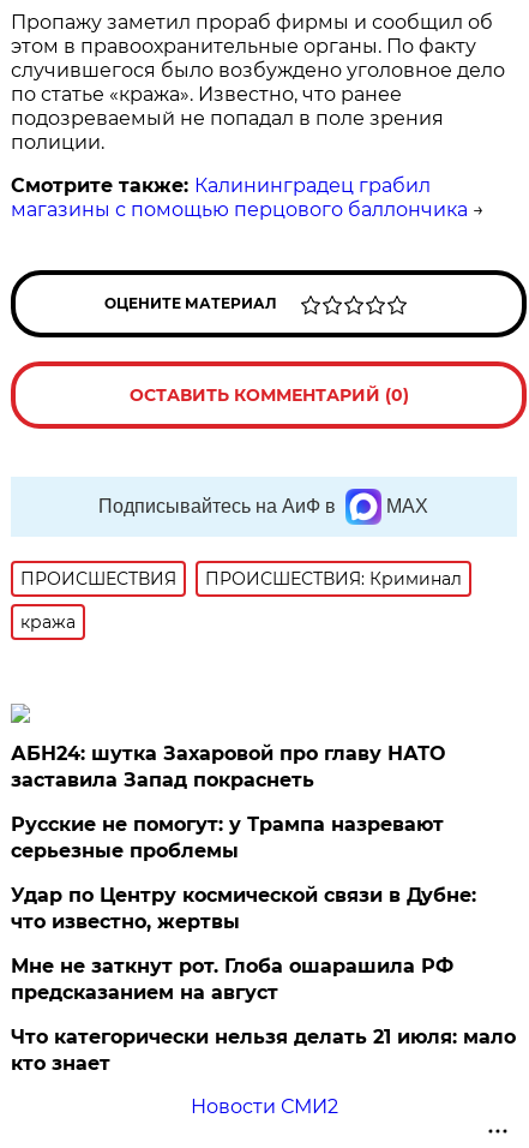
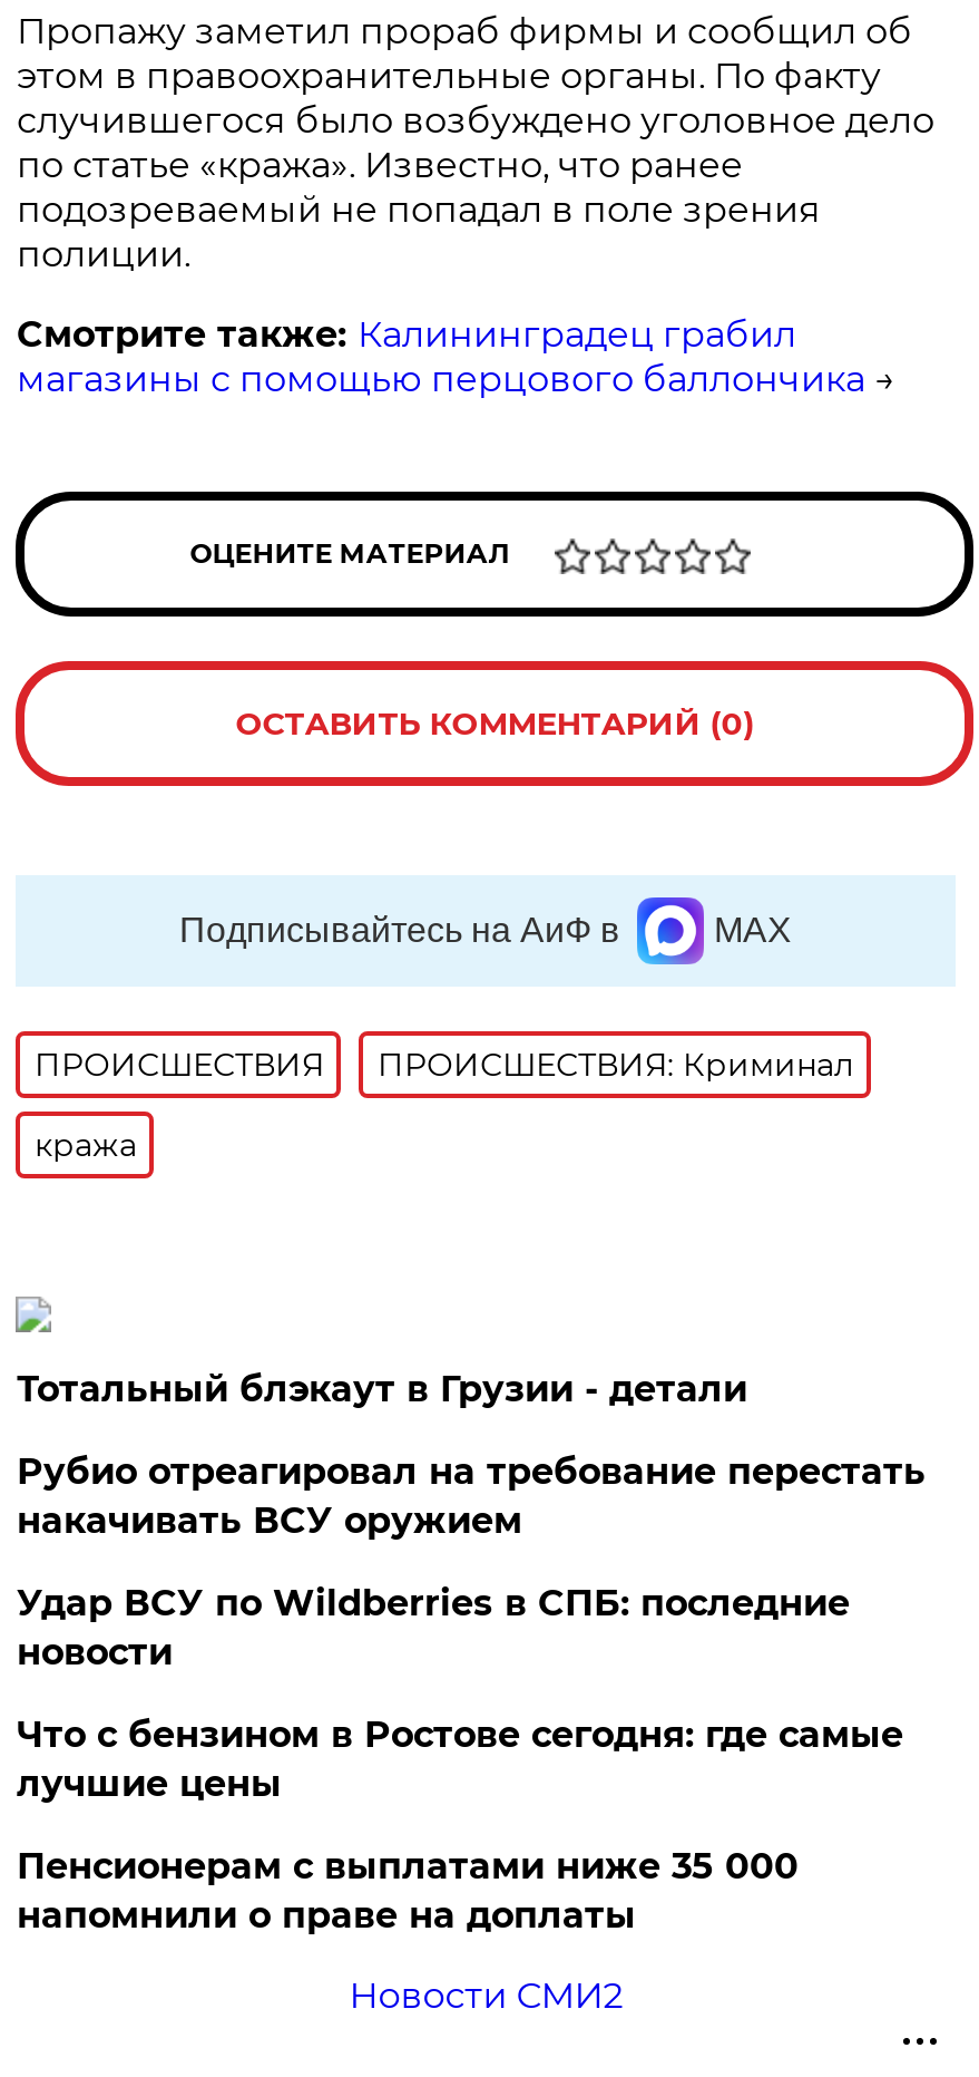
[11,742,446,791] АБН24: шутка Захаровой про главу НАТО | заставила Запад покраснеть -> [16,1368,747,1410] Тотальный блэкаут в Грузии - детали
[11,813,444,862] Русские не помогут: у Трампа назревают | серьезные проблемы -> [16,1450,925,1542] Рубио отреагировал на требование перестать | накачивать ВСУ оружием
[11,884,477,933] Удар по Центру космической связи в Дубне: | что известно, жертвы -> [16,1582,850,1673] Удар ВСУ по Wildberries в СПБ: последние | новости
[11,955,454,1004] Мне не заткнут рот. Глоба ошарашила РФ | предсказанием на август -> [16,1713,903,1805] Что с бензином в Ростове сегодня: где самые | лучшие цены
[11,1025,516,1075] Что категорически нельзя делать 21 июля: мало | кто знает -> [16,1845,798,1936] Пенсионерам с выплатами ниже 35 000 | напомнили о праве на доплаты

